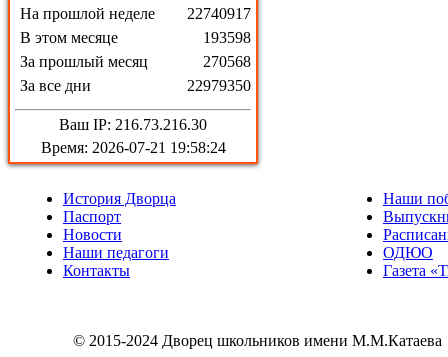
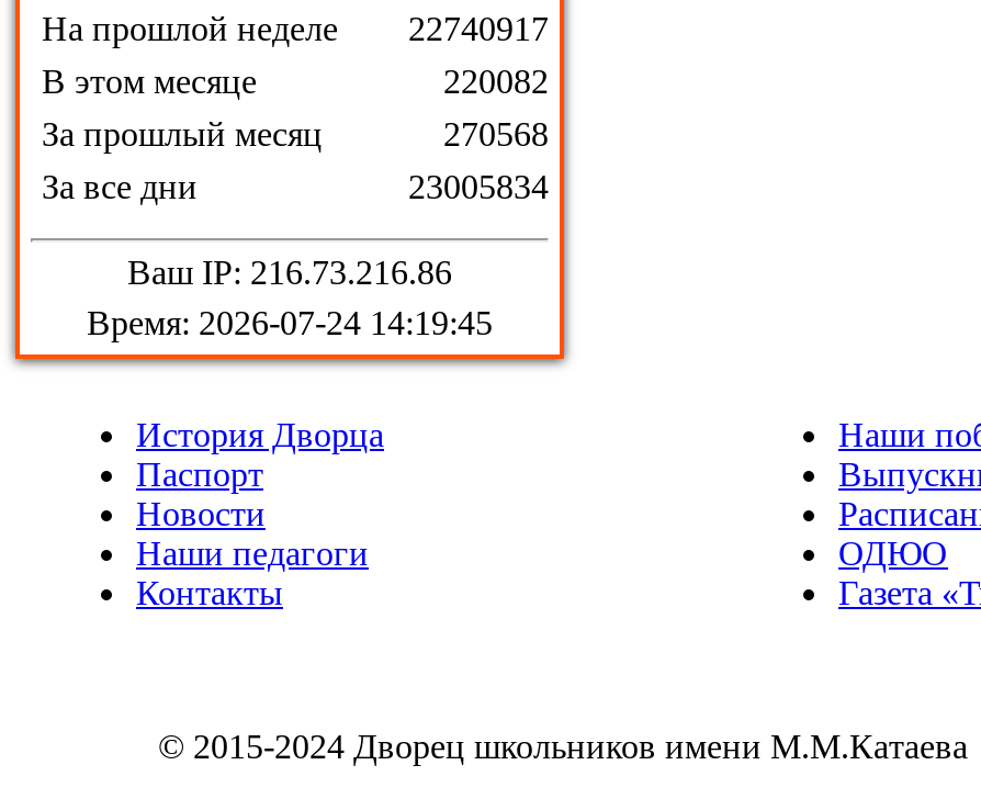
[203,29,251,46] 193598 -> [443,62,549,99] 220082
[187,77,251,94] 22979350 -> [408,167,549,204] 23005834
[59,116,207,133] Ваш IP: 216.73.216.30 -> [127,253,452,290] Ваш IP: 216.73.216.86
[40,139,225,156] Время: 2026-07-21 19:58:24 -> [87,303,493,340] Время: 2026-07-24 14:19:45

